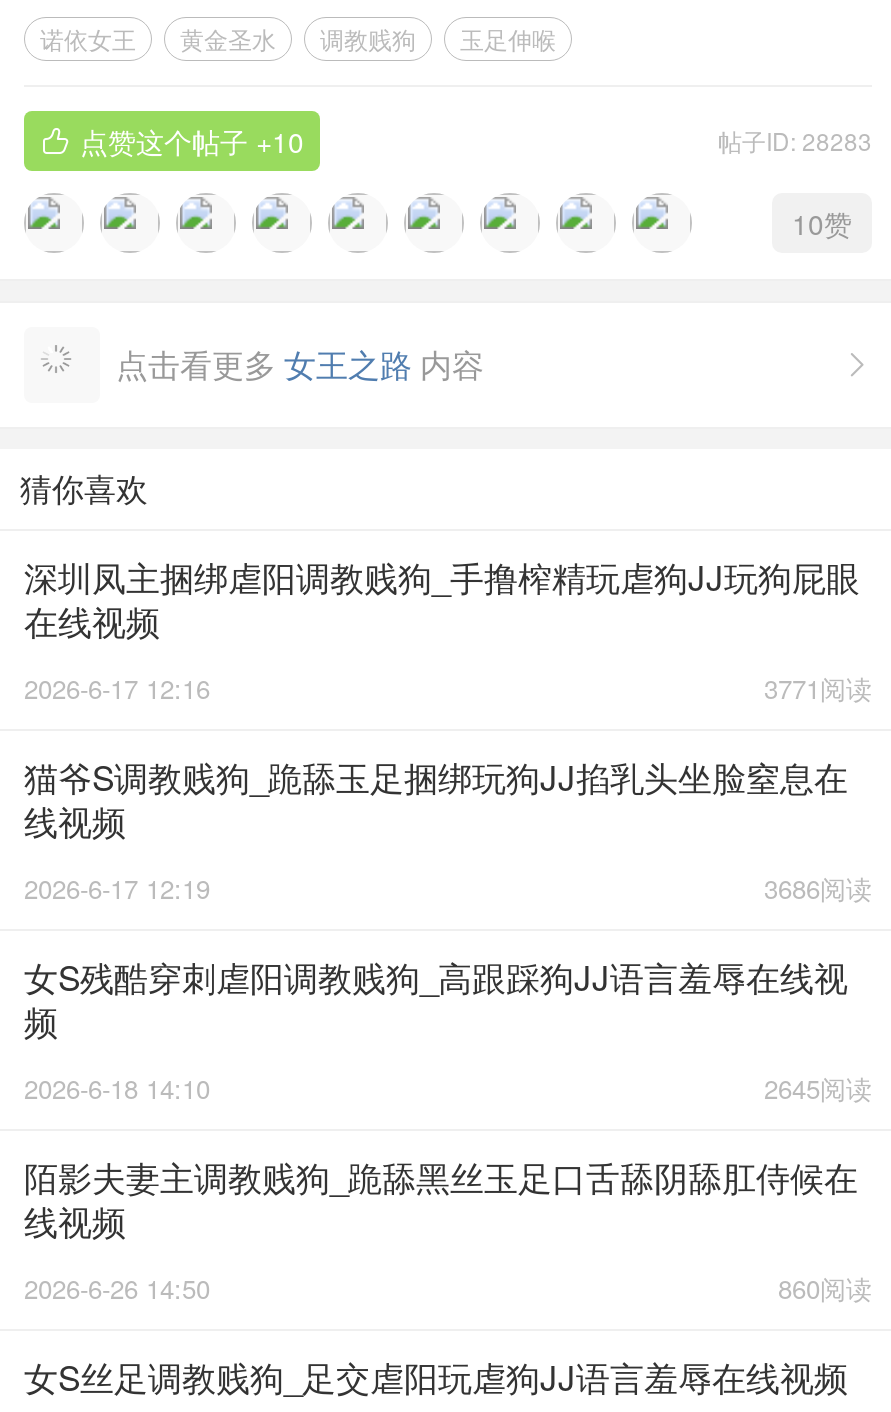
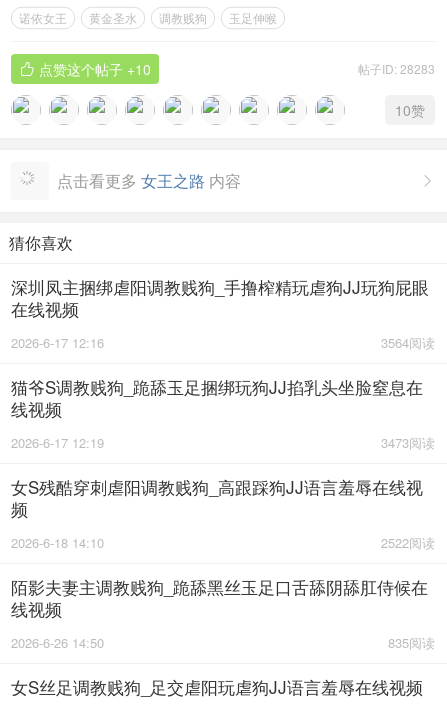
[764,670,872,708] 3771阅读 -> [381,333,435,352] 3564阅读
[764,870,872,908] 3686阅读 -> [381,433,435,452] 3473阅读
[764,1070,872,1108] 2645阅读 -> [381,533,435,552] 2522阅读
[778,1270,872,1308] 860阅读 -> [388,633,435,652] 835阅读

